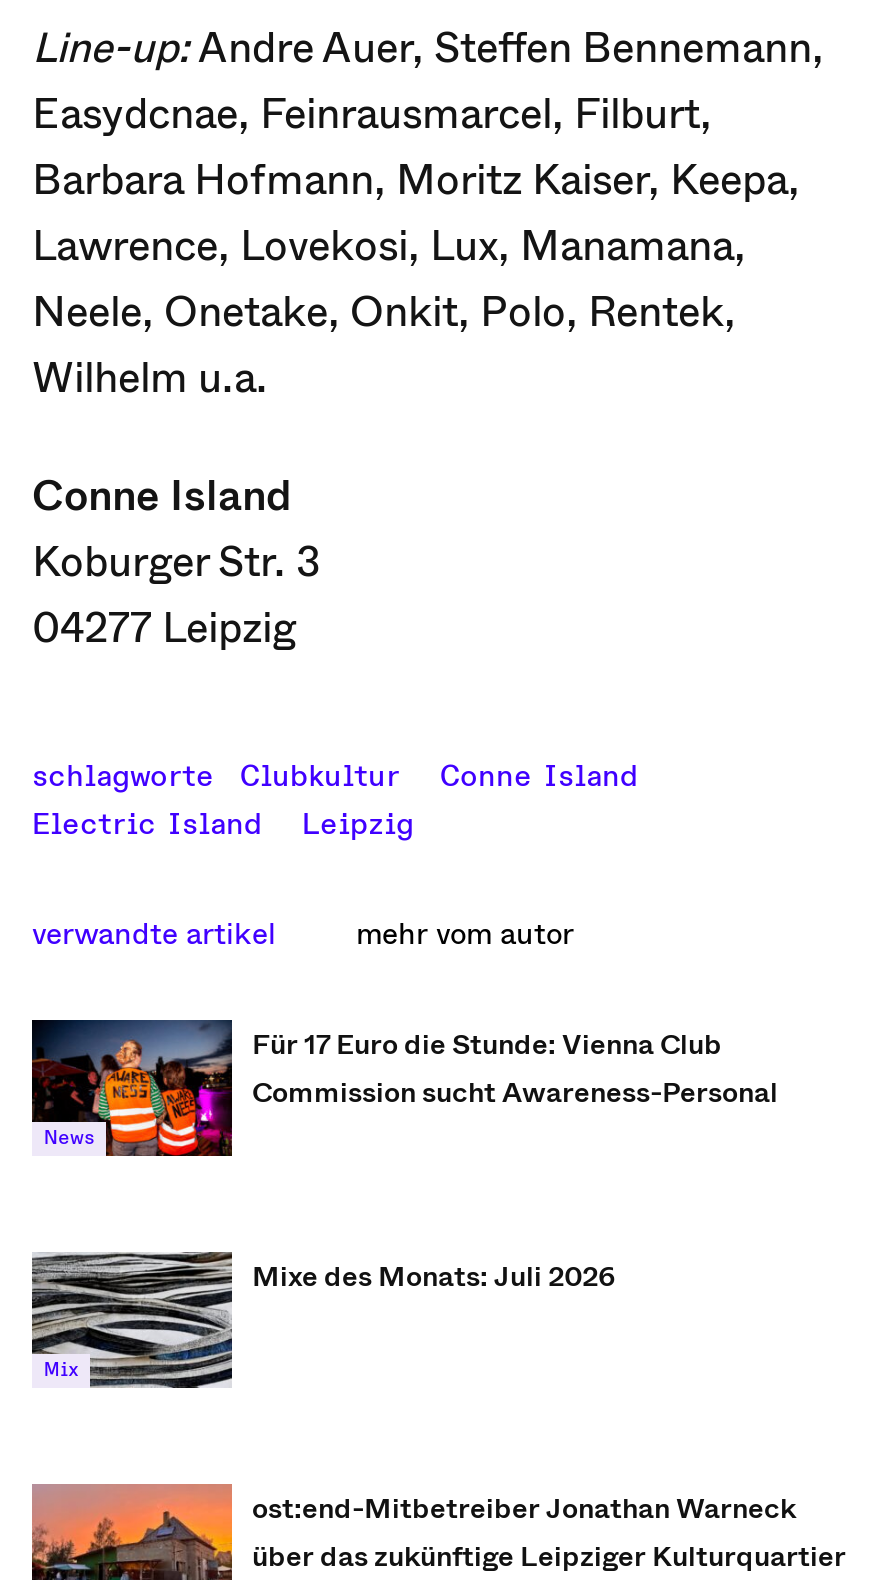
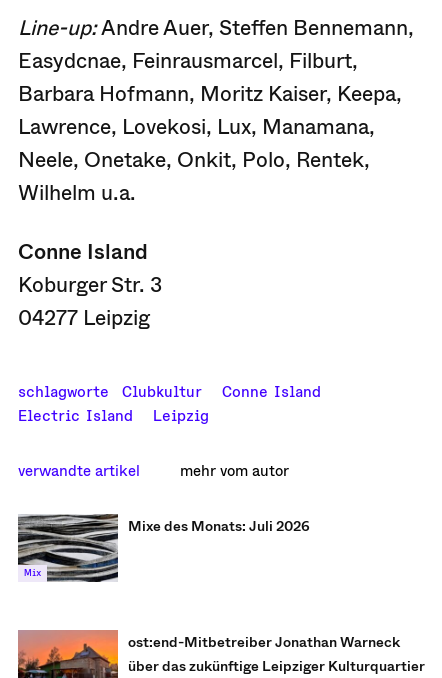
[30,1018,234,1158] [image] | News -> none
[252,1023,778,1111] Für 17 Euro die Stunde: Vienna Club | Commission sucht Awareness-Personal -> none

